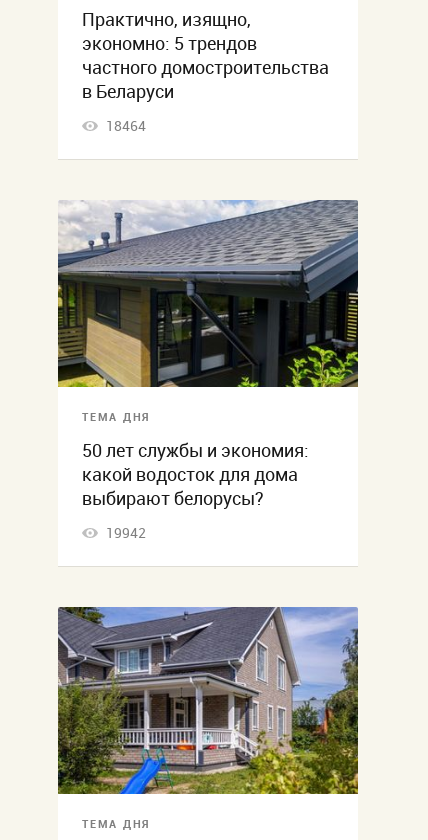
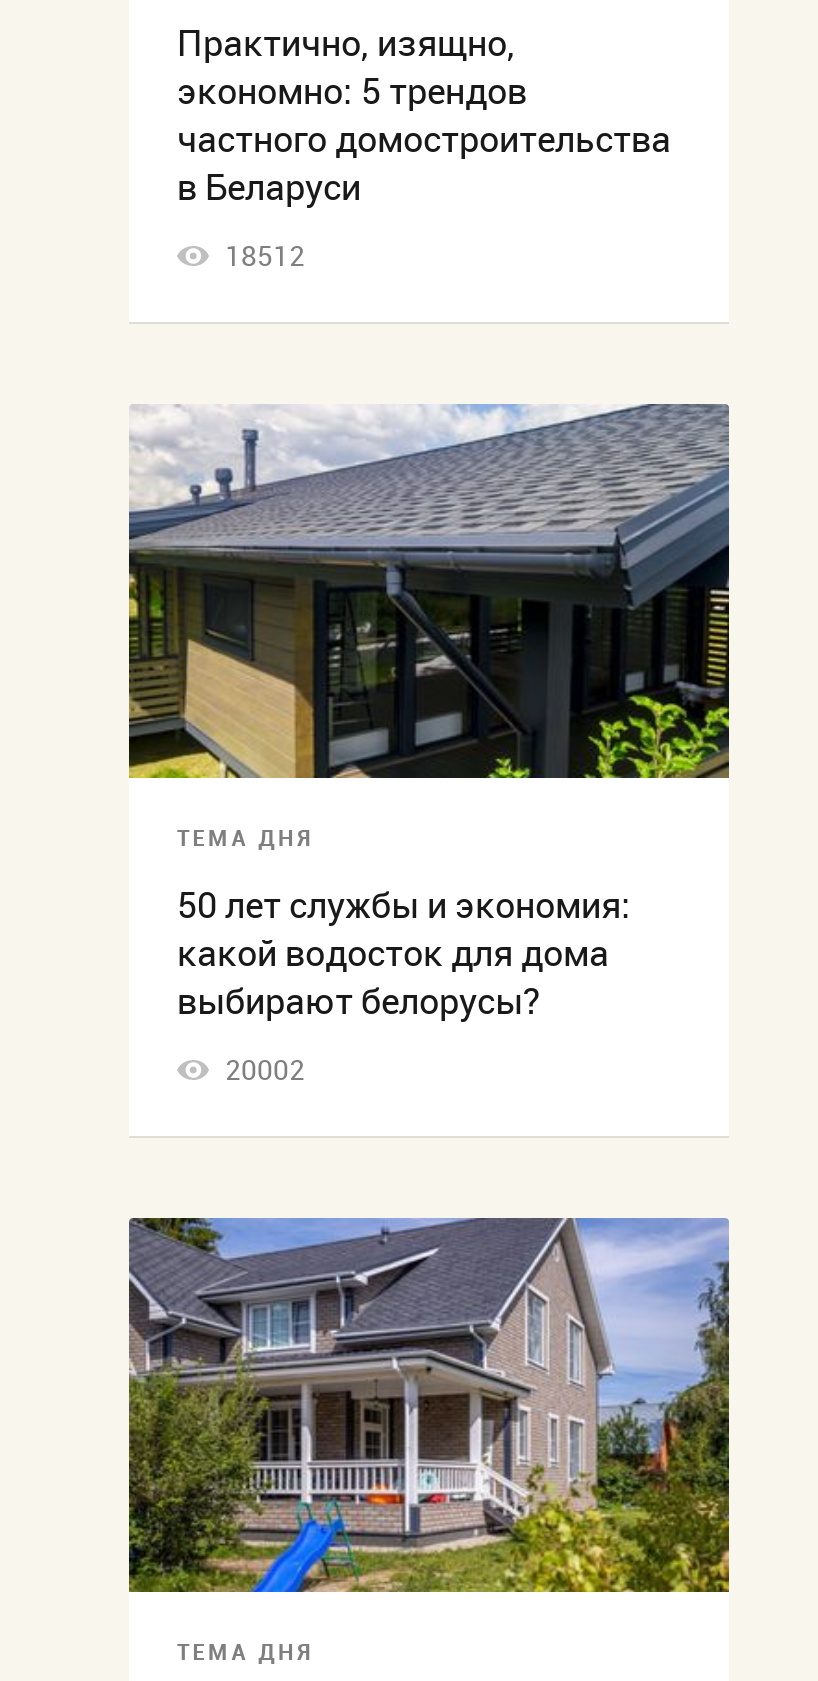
[106,118,146,134] 18464 -> [225,240,305,272] 18512
[106,525,146,541] 19942 -> [225,1054,305,1086] 20002

